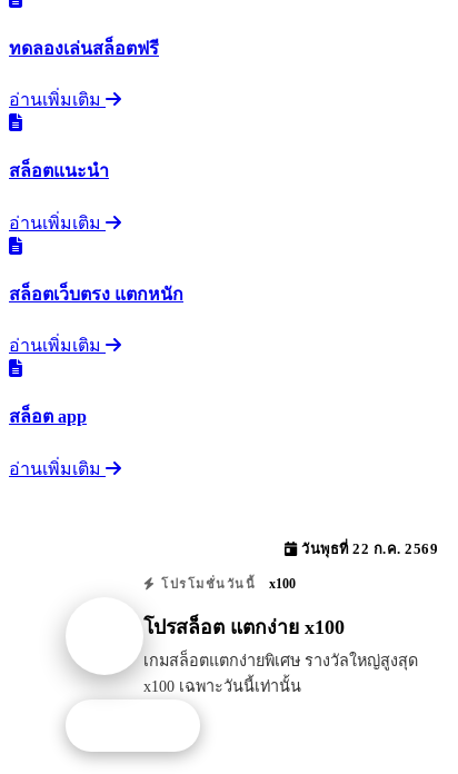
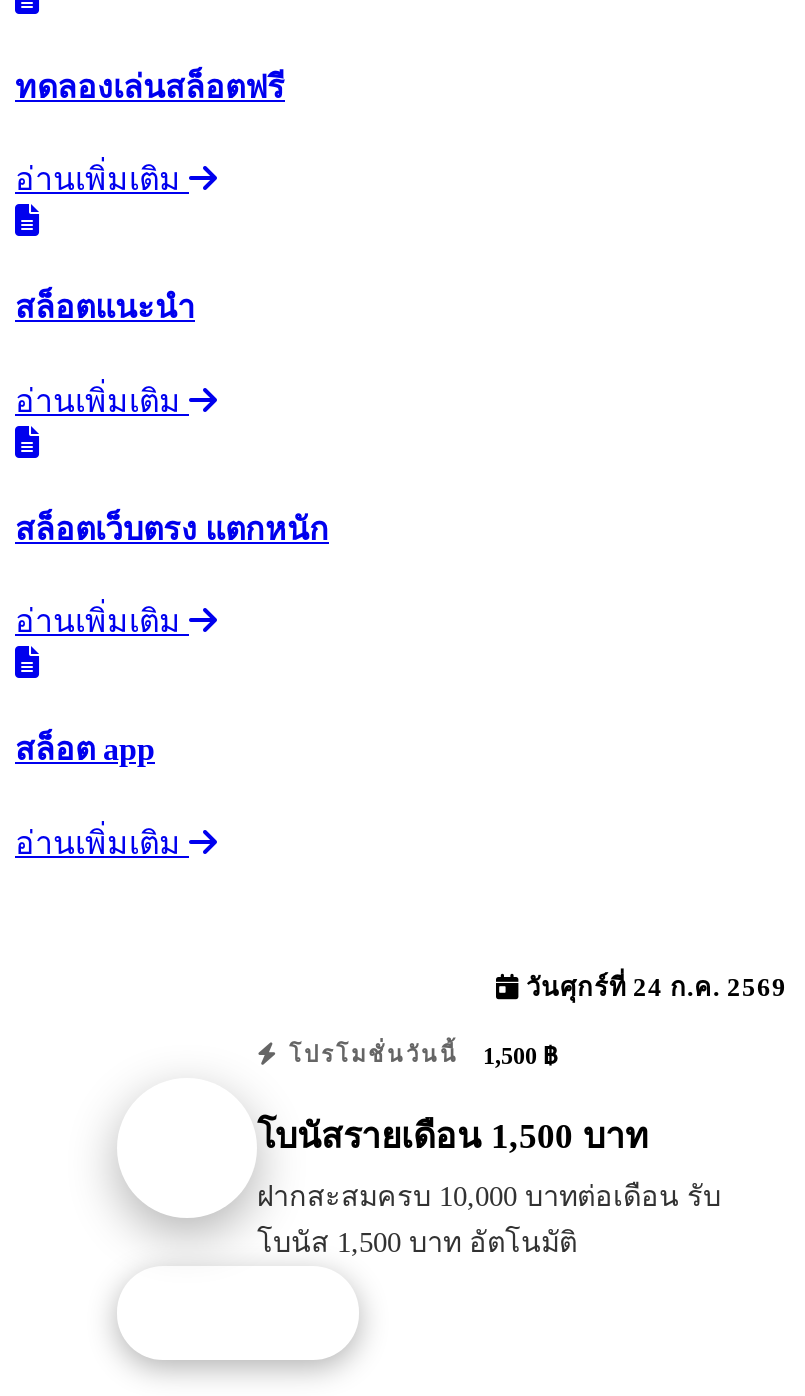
[297,541,438,557] วันพุธที่ 22 ก.ค. 2569 -> [519,973,787,1001] วันศุกร์ที่ 24 ก.ค. 2569
[156,576,296,591] โปรโมชั่นวันนี้ x100 -> [280,1041,557,1069] โปรโมชั่นวันนี้ 1,500 ฿
[143,616,345,639] โปรสล็อต แตกง่าย x100 -> [257,1116,649,1156] โบนัสรายเดือน 1,500 บาท
[143,652,418,695] เกมสล็อตแตกง่ายพิเศษ รางวัลใหญ่สูงสุด | x100 เฉพาะวันนี้เท่านั้น -> [257,1180,721,1258] ฝากสะสมครบ 10,000 บาทต่อเดือน รับ | โบนัส 1,500 บาท อัตโนมัติ

